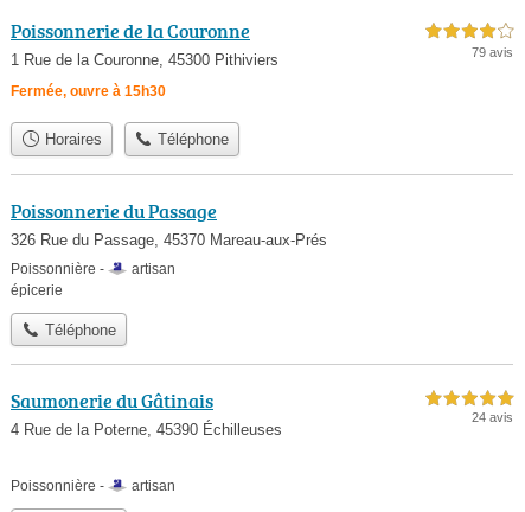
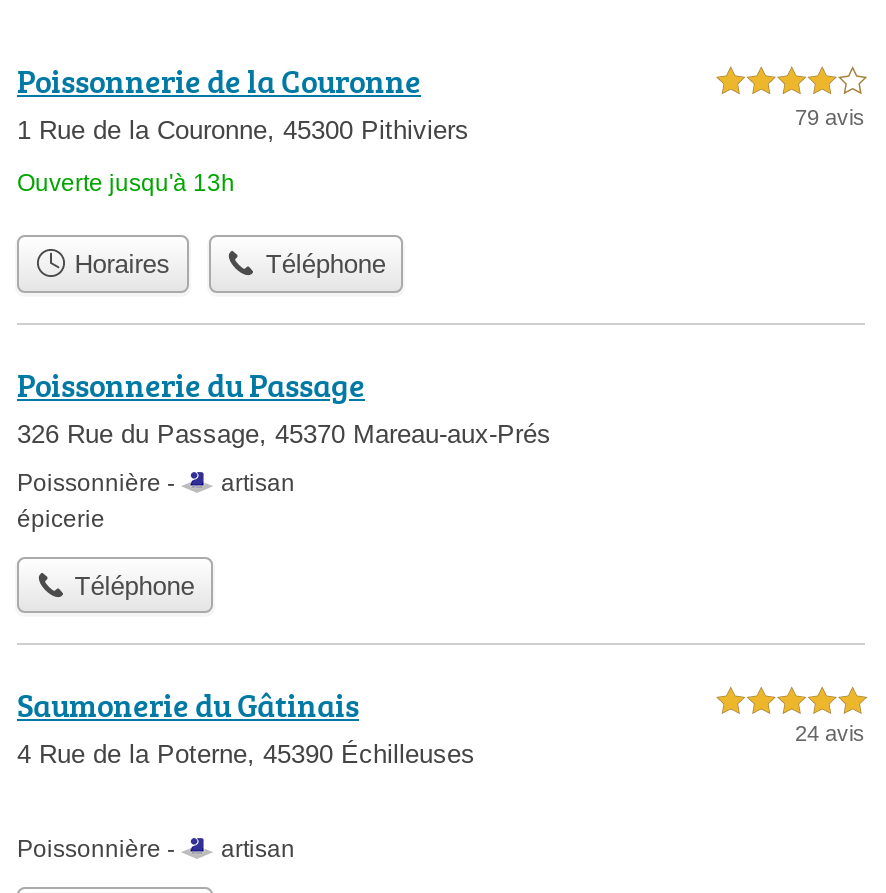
[11,83,166,100] Fermée, ouvre à 15h30 -> [17,169,235,197] Ouverte jusqu'à 13h

